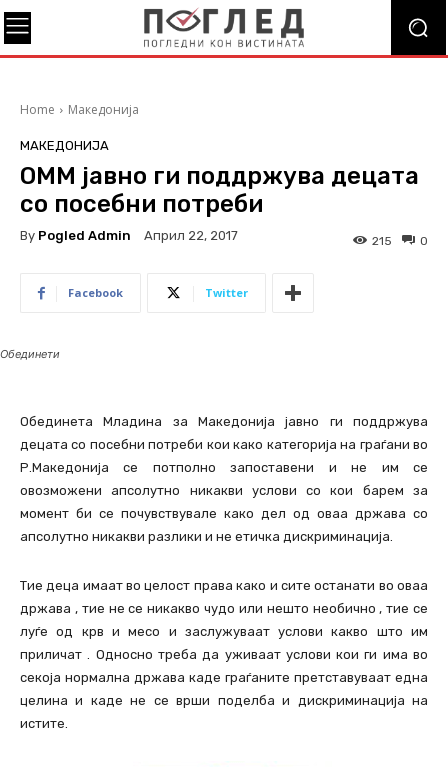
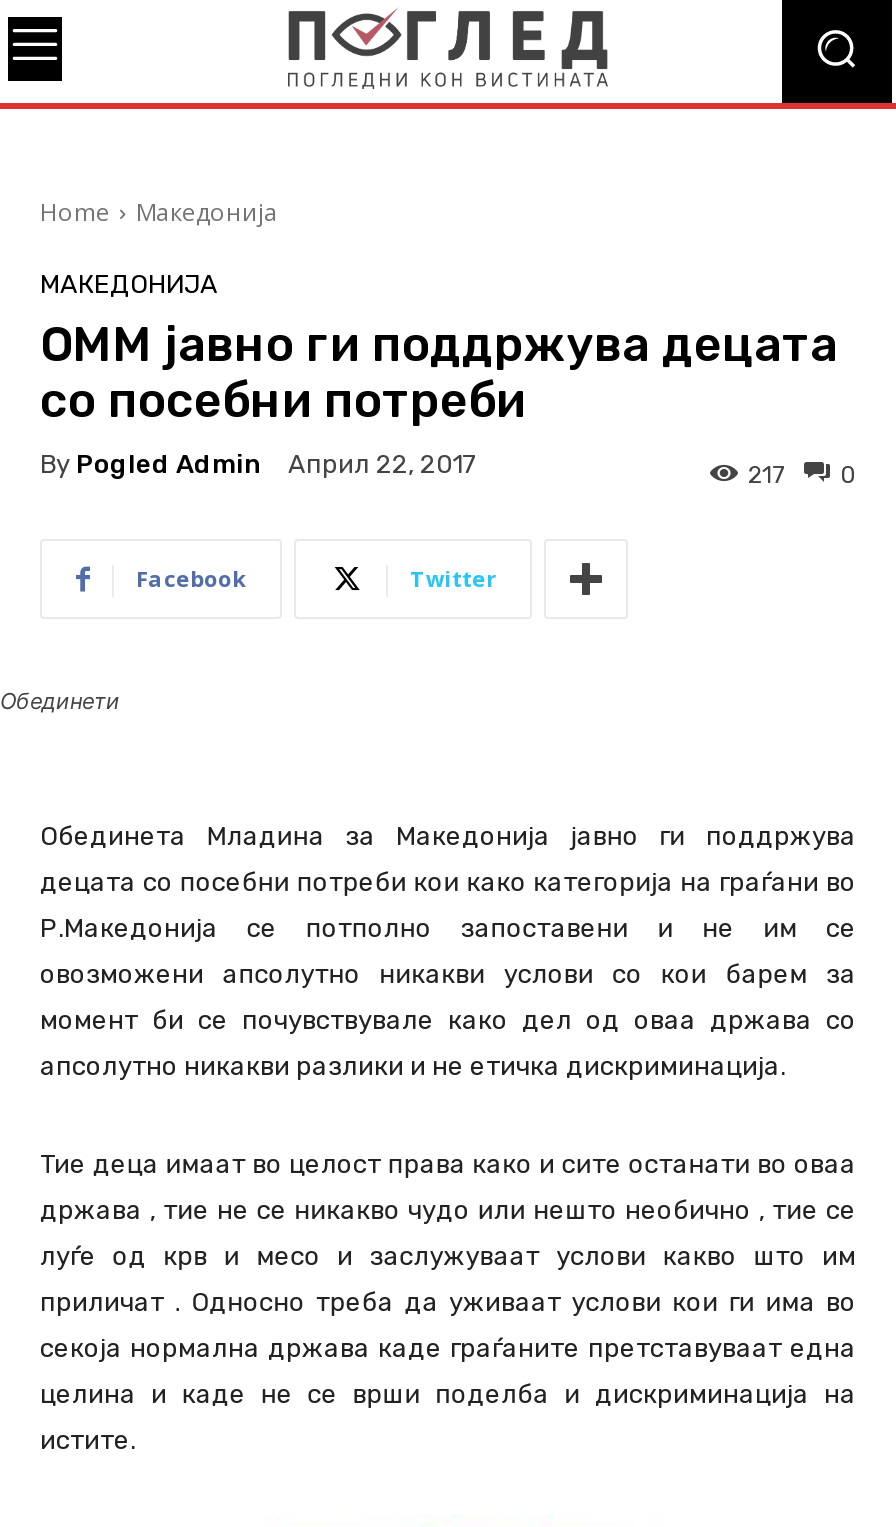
[372,234,428,248] 215 0 -> [748,461,856,489] 217 0

